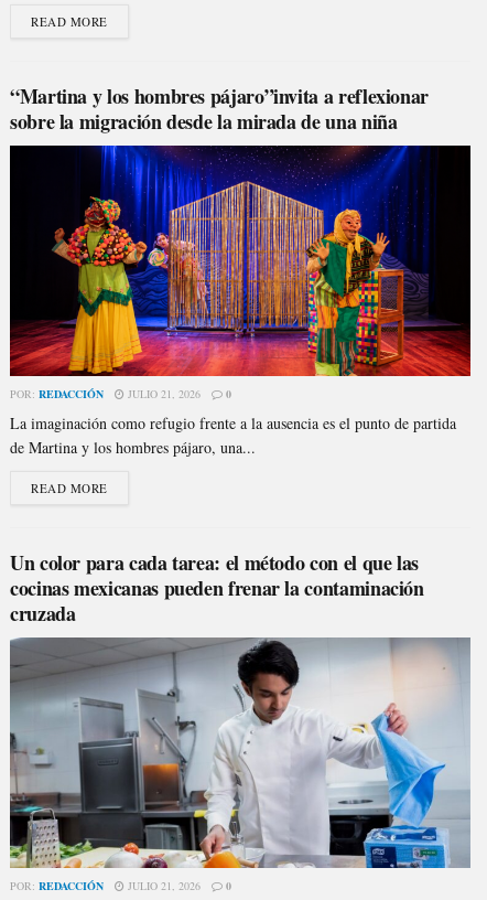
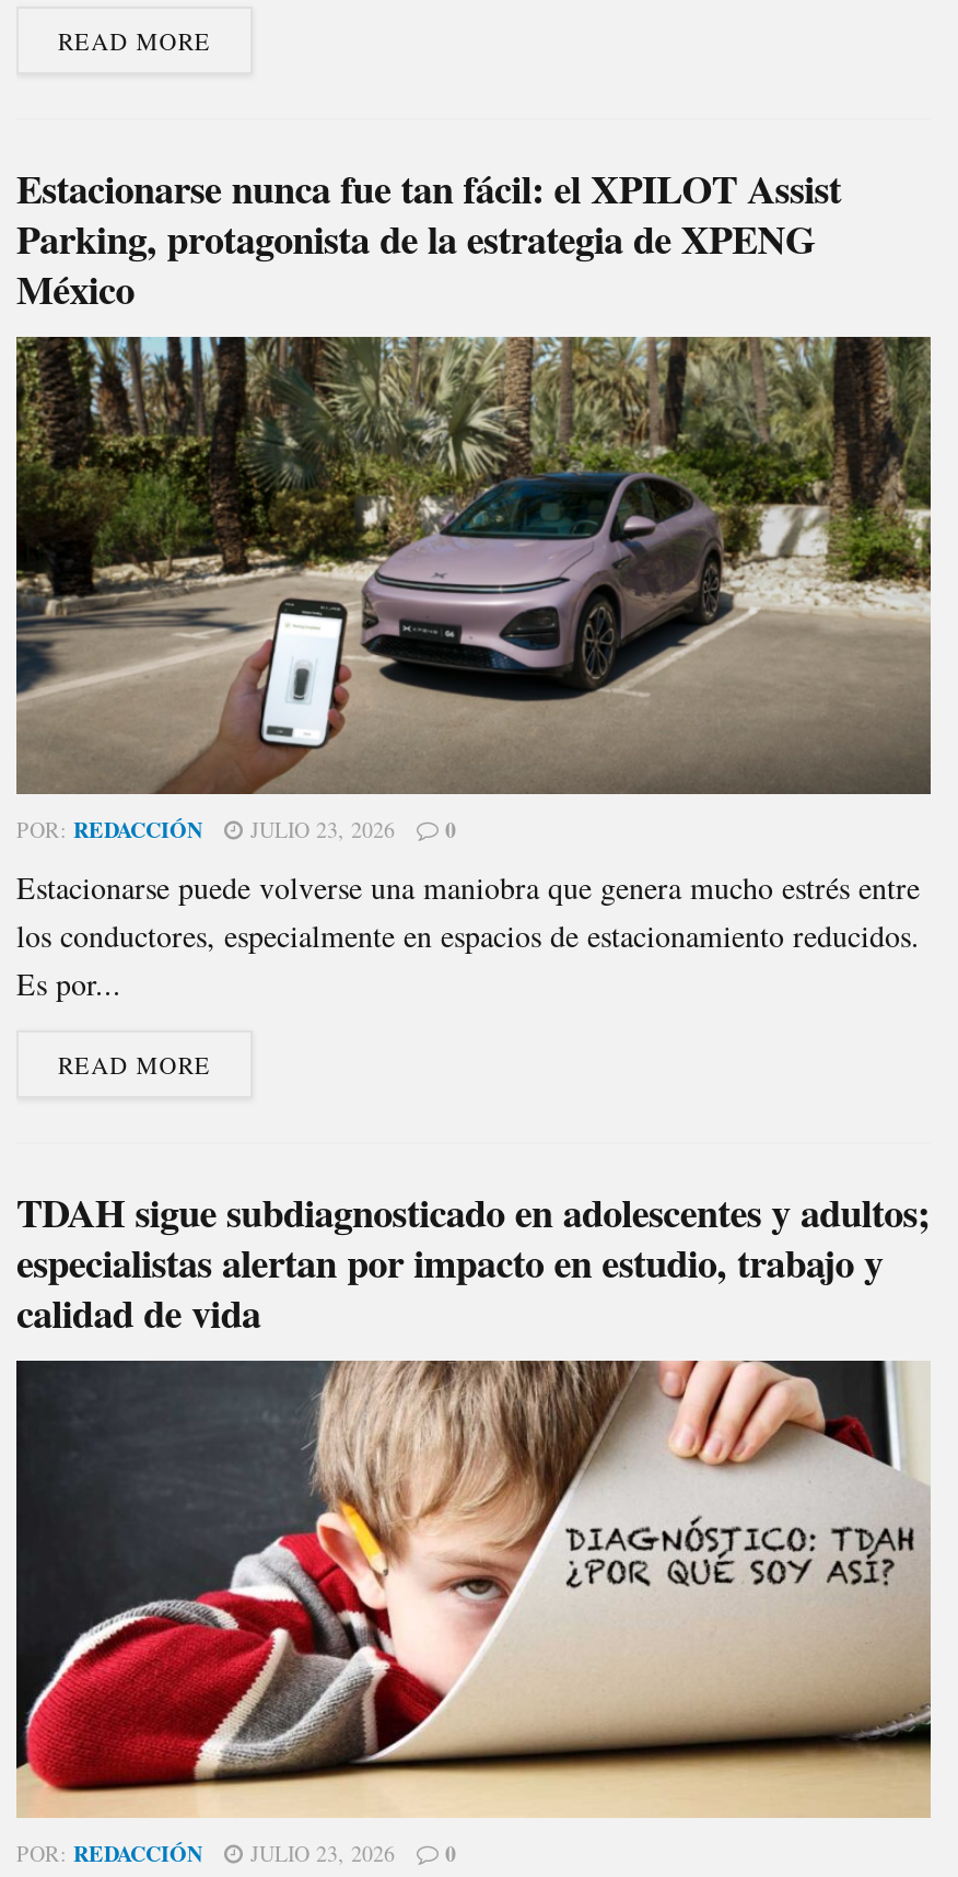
[10,81,429,135] “Martina y los hombres pájaro”invita a reflexionar | sobre la migración desde la mirada de una niña -> [16,159,841,317] Estacionarse nunca fue tan fácil: el XPILOT Assist | Parking, protagonista de la estrategia de XPENG | México
[9,144,472,401] [image] | POR: REDACCIÓN JULIO 21, 2026 0 -> [14,335,933,844] [image] | POR: REDACCIÓN JULIO 23, 2026 0
[10,412,456,458] La imaginación como refugio frente a la ausencia es el punto de partida | de Martina y los hombres pájaro, una... -> [16,866,920,1004] Estacionarse puede volverse una maniobra que genera mucho estrés entre | los conductores, especialmente en espacios de estacionamiento reducidos. | Es por...
[10,548,424,627] Un color para cada tarea: el método con el que las | cocinas mexicanas pueden frenar la contaminación | cruzada -> [16,1183,930,1341] TDAH sigue subdiagnosticado en adolescentes y adultos; | especialistas alertan por impacto en estudio, trabajo y | calidad de vida
[10,637,470,893] [image] | POR: REDACCIÓN JULIO 21, 2026 0 -> [14,1359,933,1868] [image] | POR: REDACCIÓN JULIO 23, 2026 0

